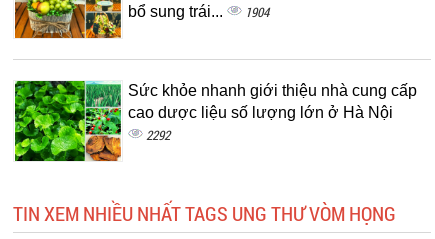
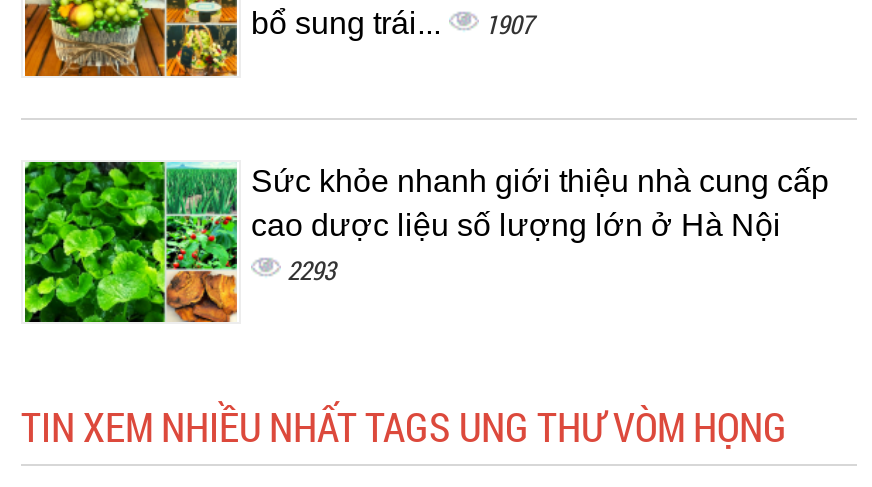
[128,3,269,21] bổ sung trái... 1904 -> [251,6,533,42] bổ sung trái... 1907
[146,126,170,144] 2292 -> [287,252,335,288] 2293

